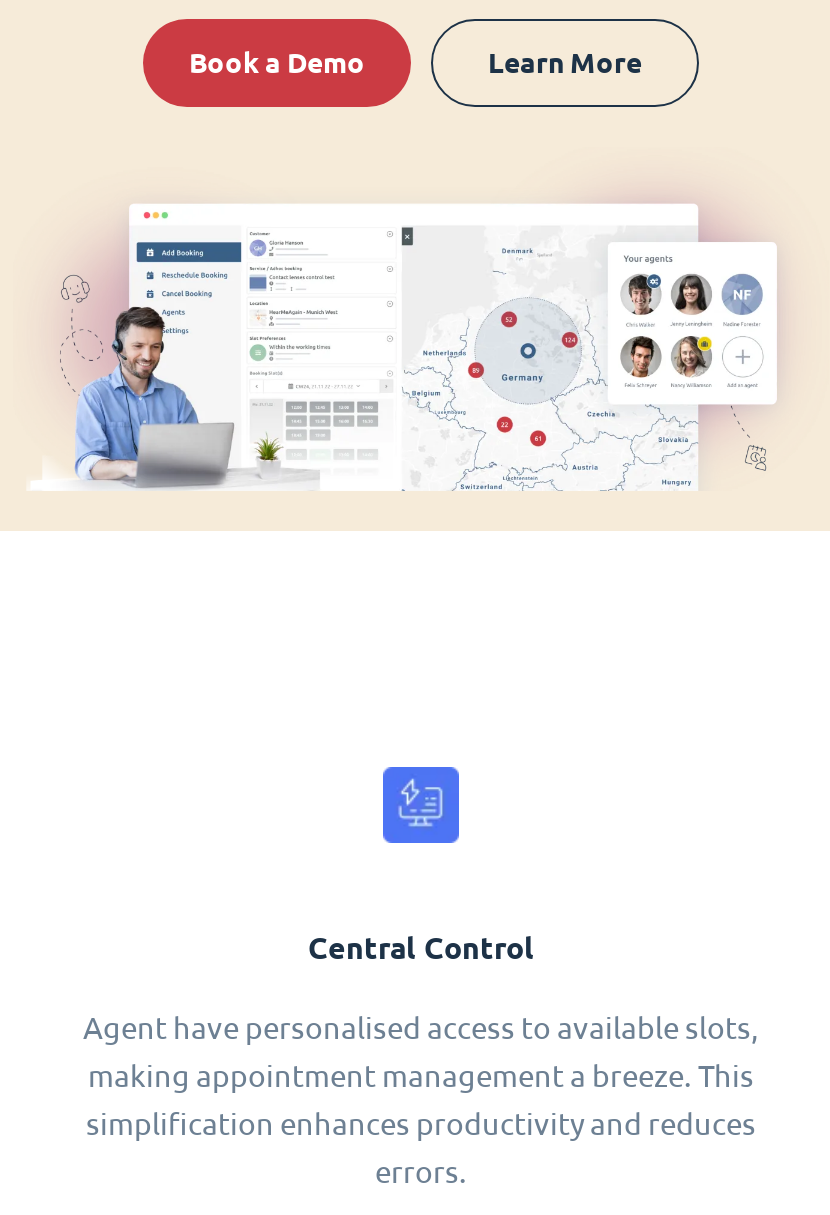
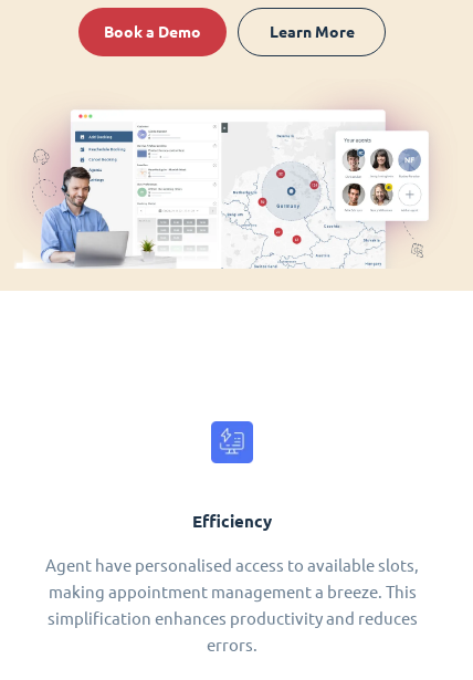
[308,931,534,965] Central Control -> [192,512,272,531] Efficiency

